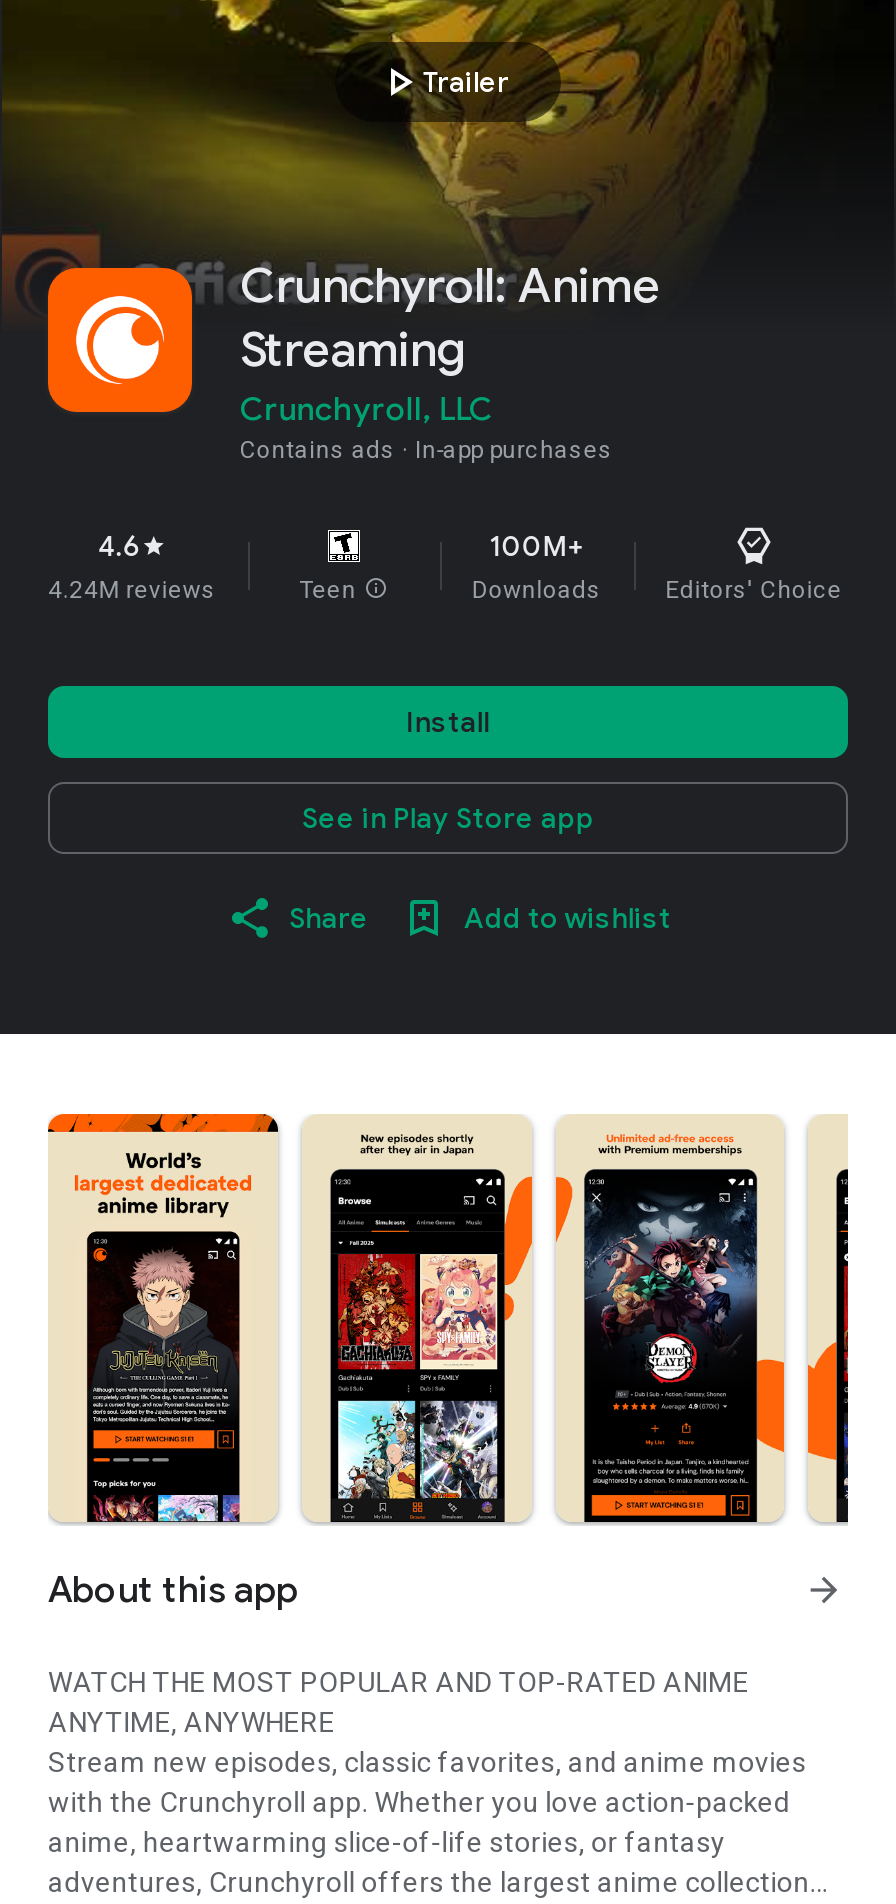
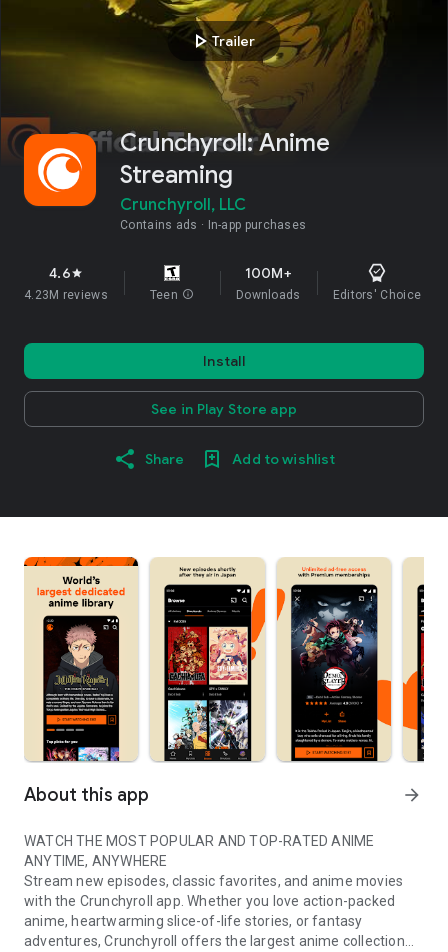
[48,576,216,604] 4.24M reviews -> [24,288,108,302] 4.23M reviews

